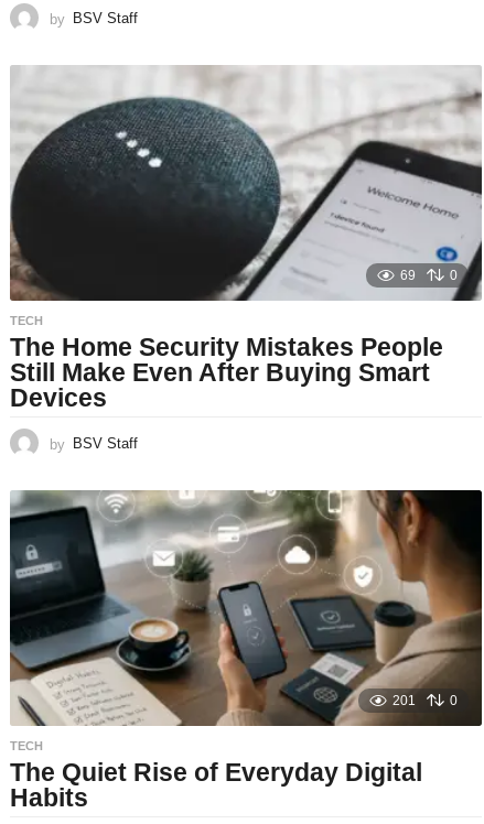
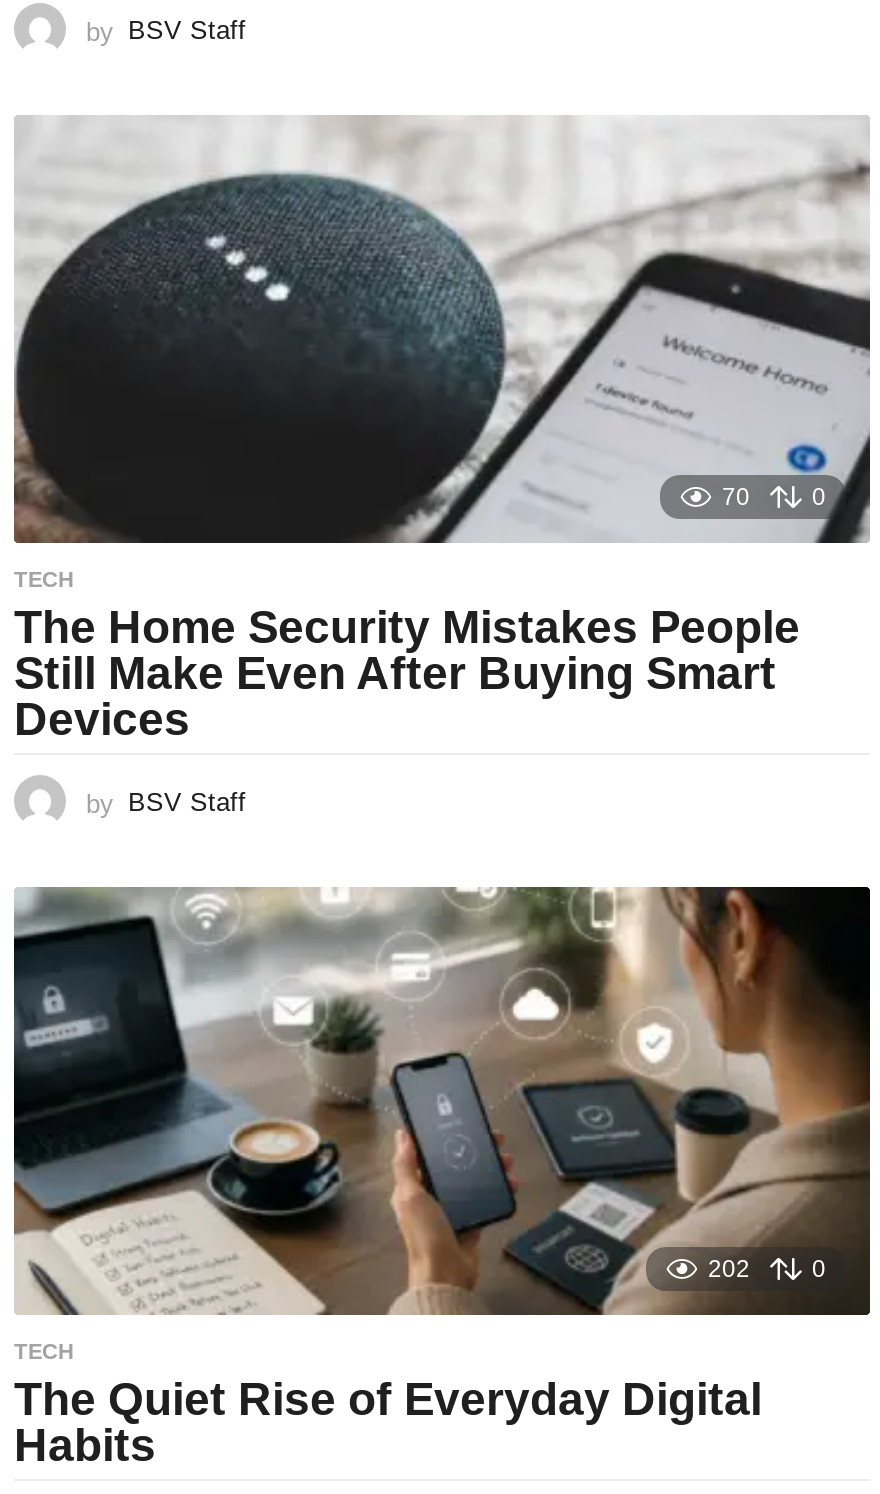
[400,268,416,284] 69 -> [722,484,750,512] 70
[392,693,416,709] 201 -> [708,1256,750,1284] 202

